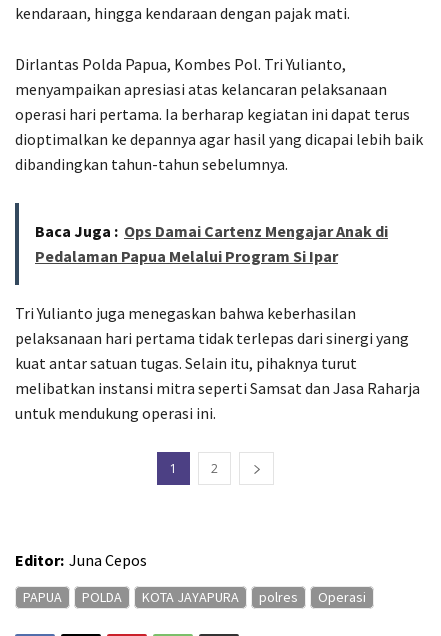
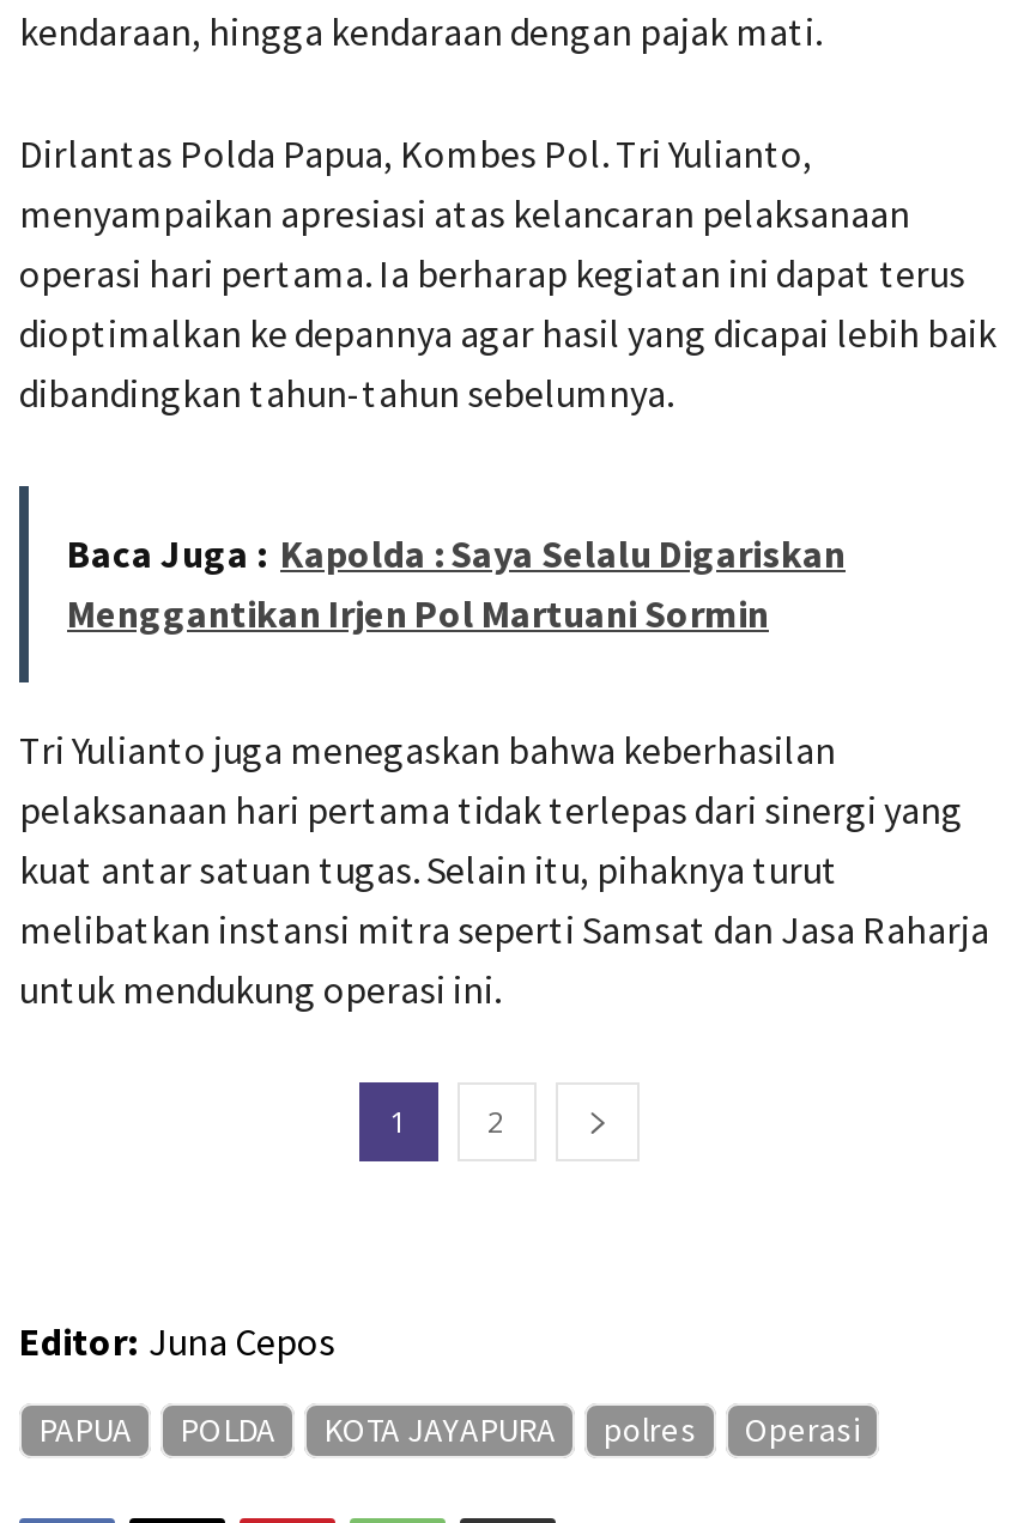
[35,221,388,266] Baca Juga : Ops Damai Cartenz Mengajar Anak di | Pedalaman Papua Melalui Program Si Ipar -> [67,530,846,637] Baca Juga : Kapolda : Saya Selalu Digariskan | Menggantikan Irjen Pol Martuani Sormin

